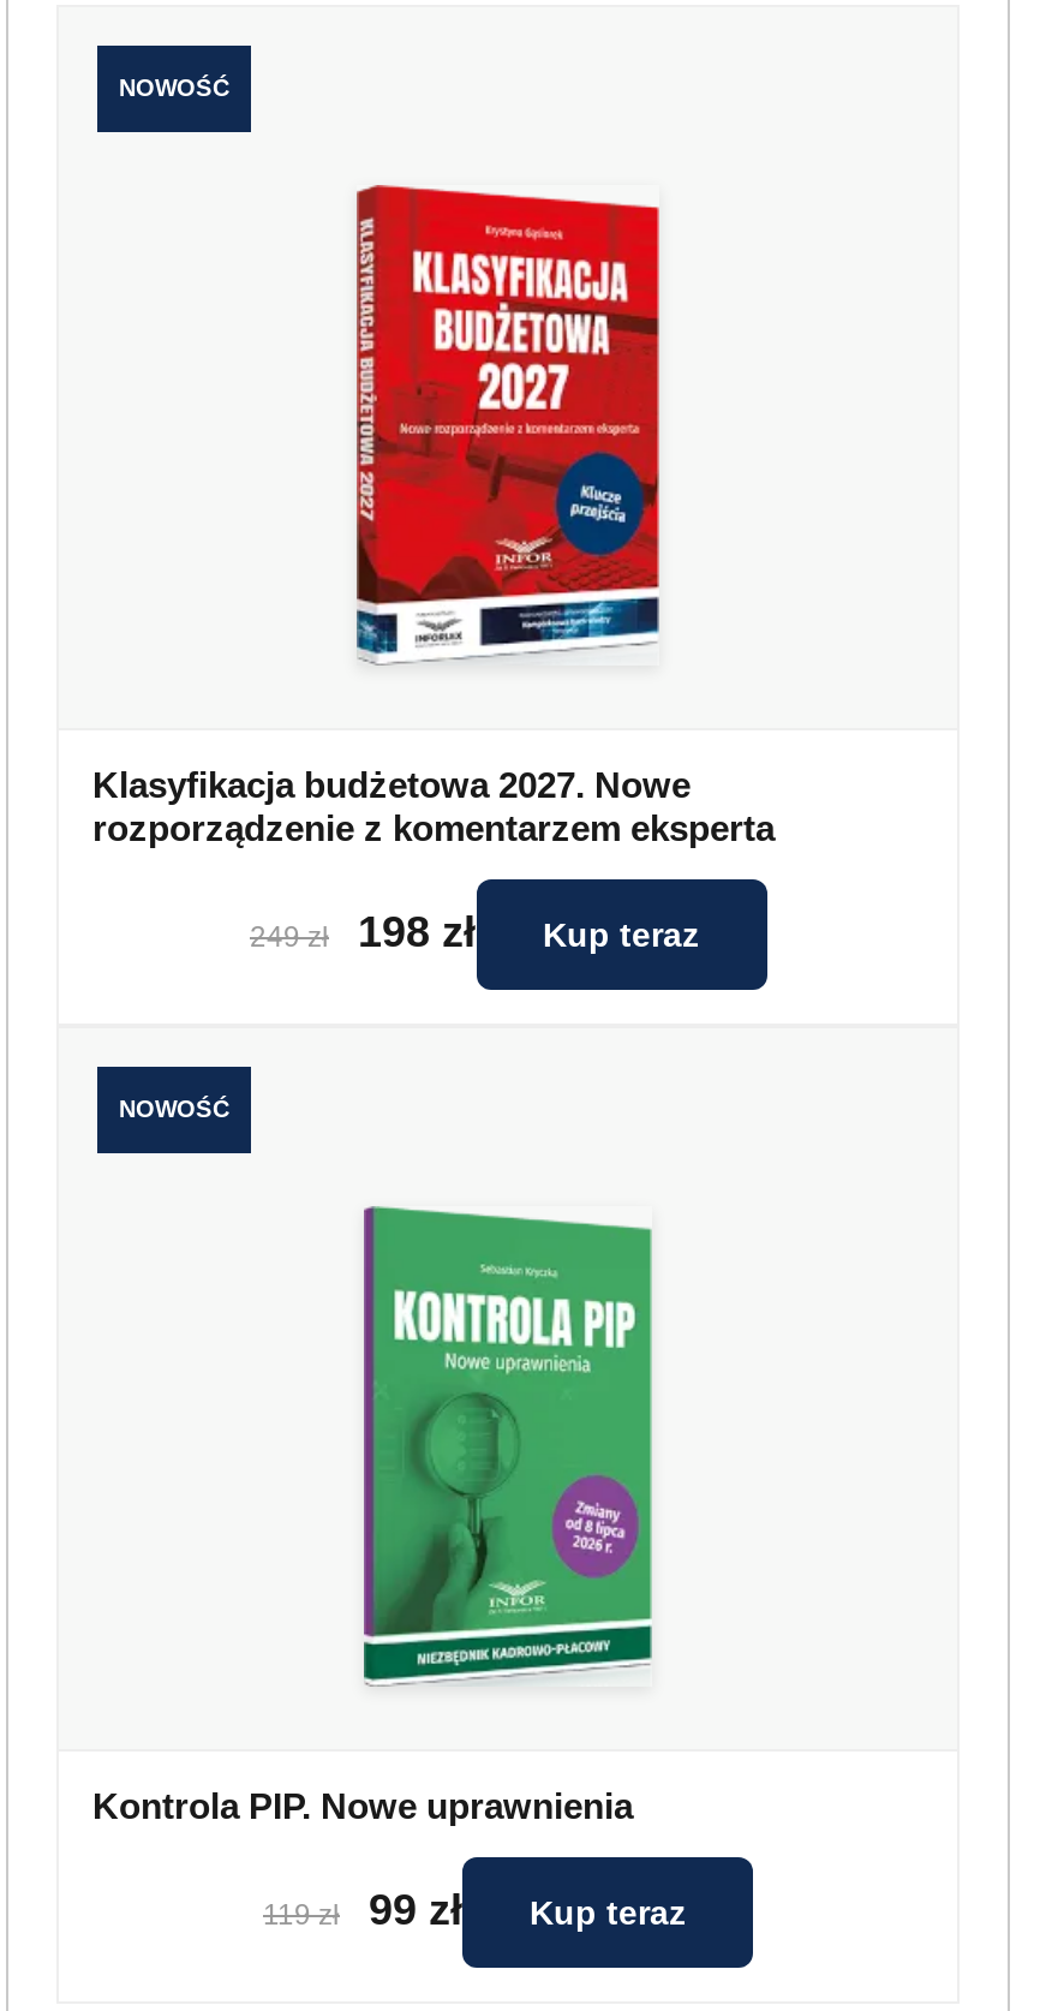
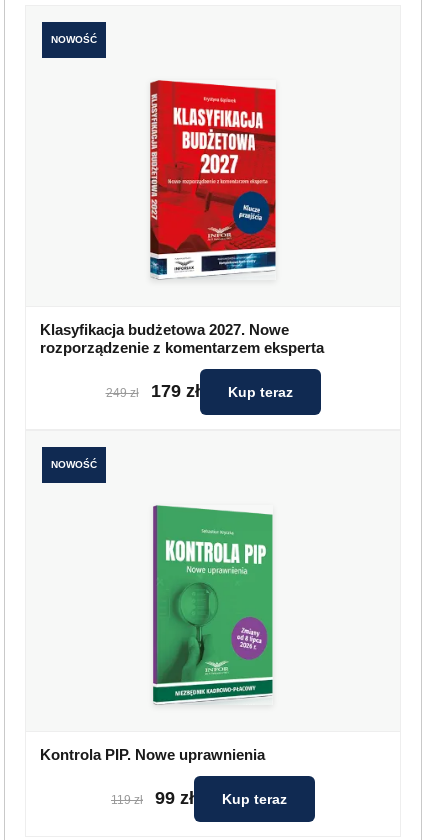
[358,909,476,957] 198 zł -> [150,381,199,401] 179 zł

